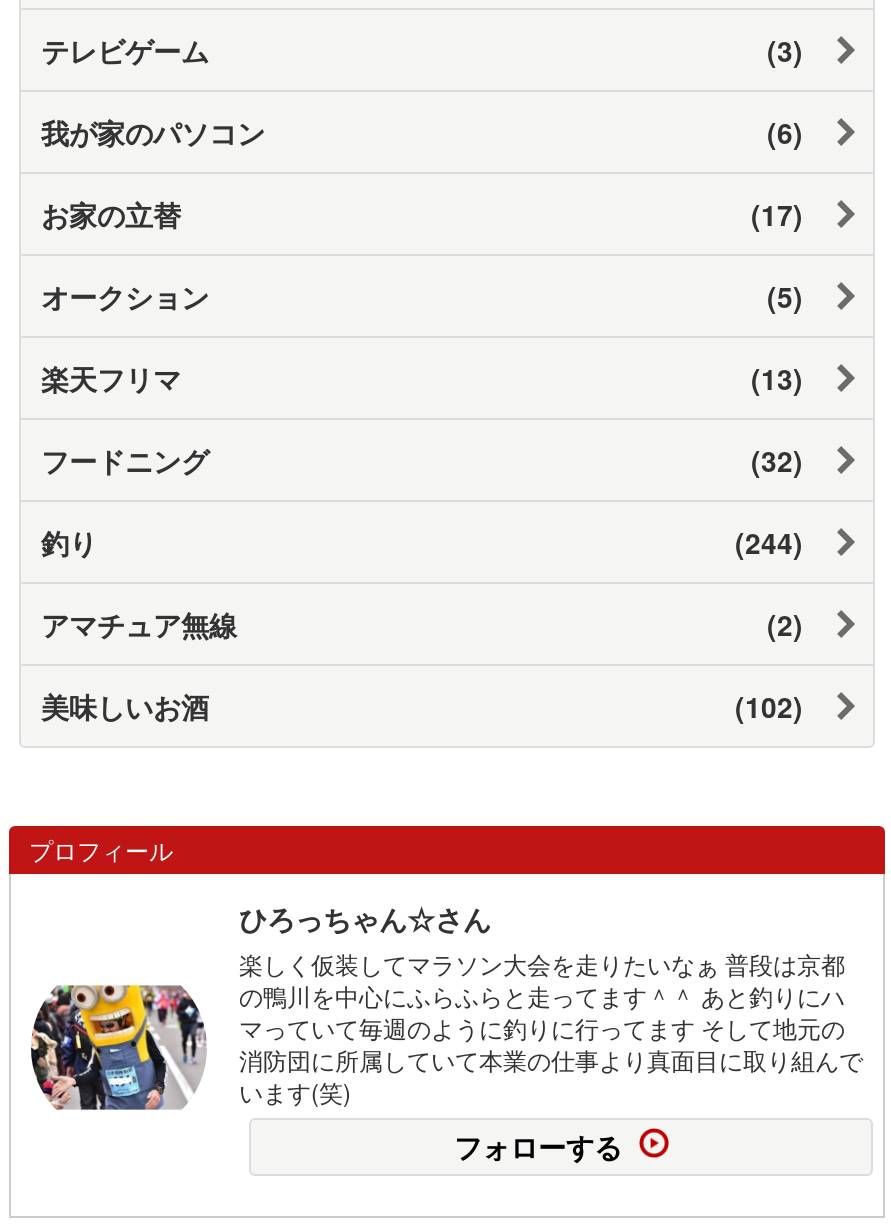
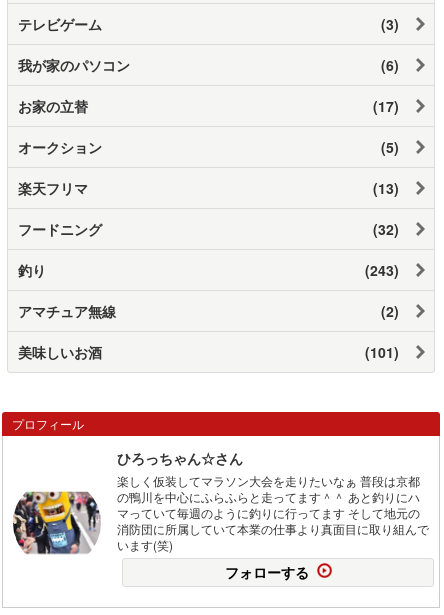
[735,522,803,562] (244) -> [365,260,399,280] (243)
[735,686,803,726] (102) -> [365,342,399,362] (101)

